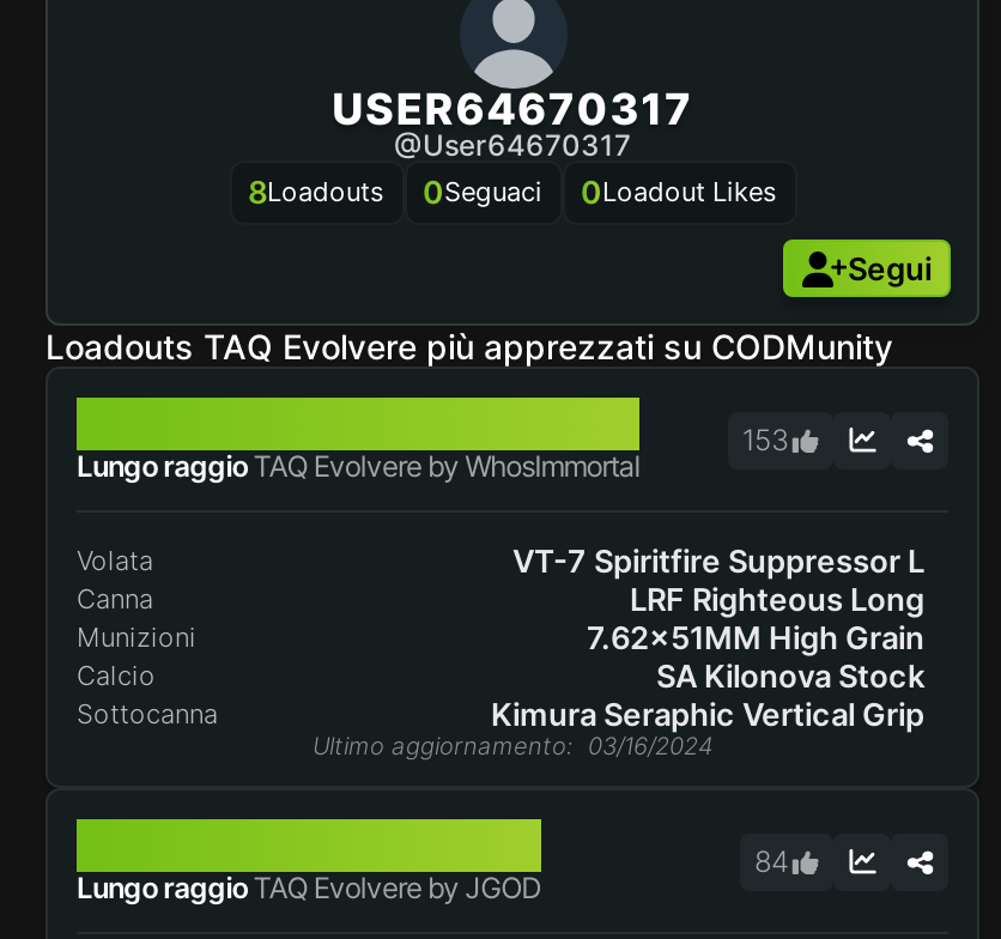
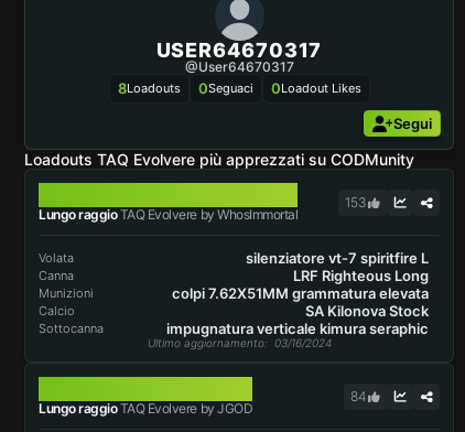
[512,541,924,580] VT-7 Spiritfire Suppressor L -> [246,249,429,267] silenziatore vt-7 spiritfire L
[587,618,924,656] 7.62x51MM High Grain -> [172,284,429,302] colpi 7.62X51MM grammatura elevata
[491,695,924,733] Kimura Seraphic Vertical Grip -> [166,320,429,337] impugnatura verticale kimura seraphic

